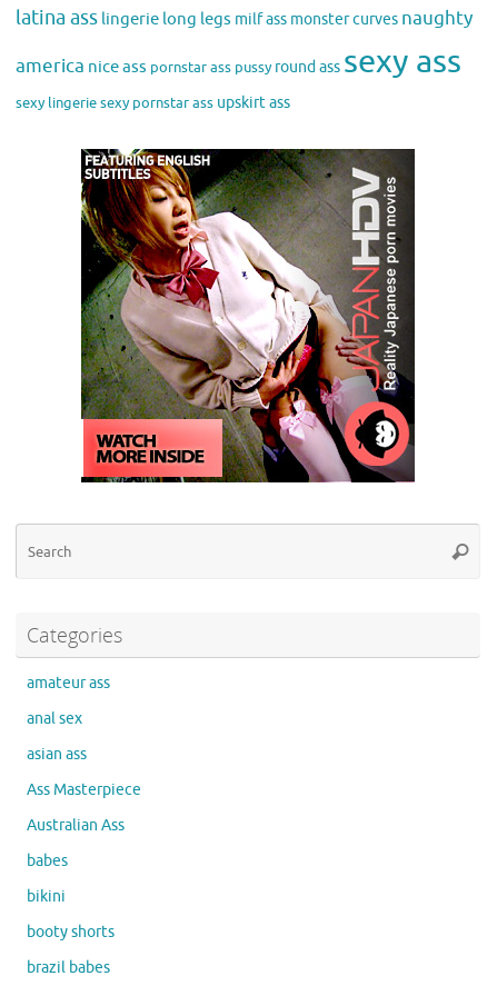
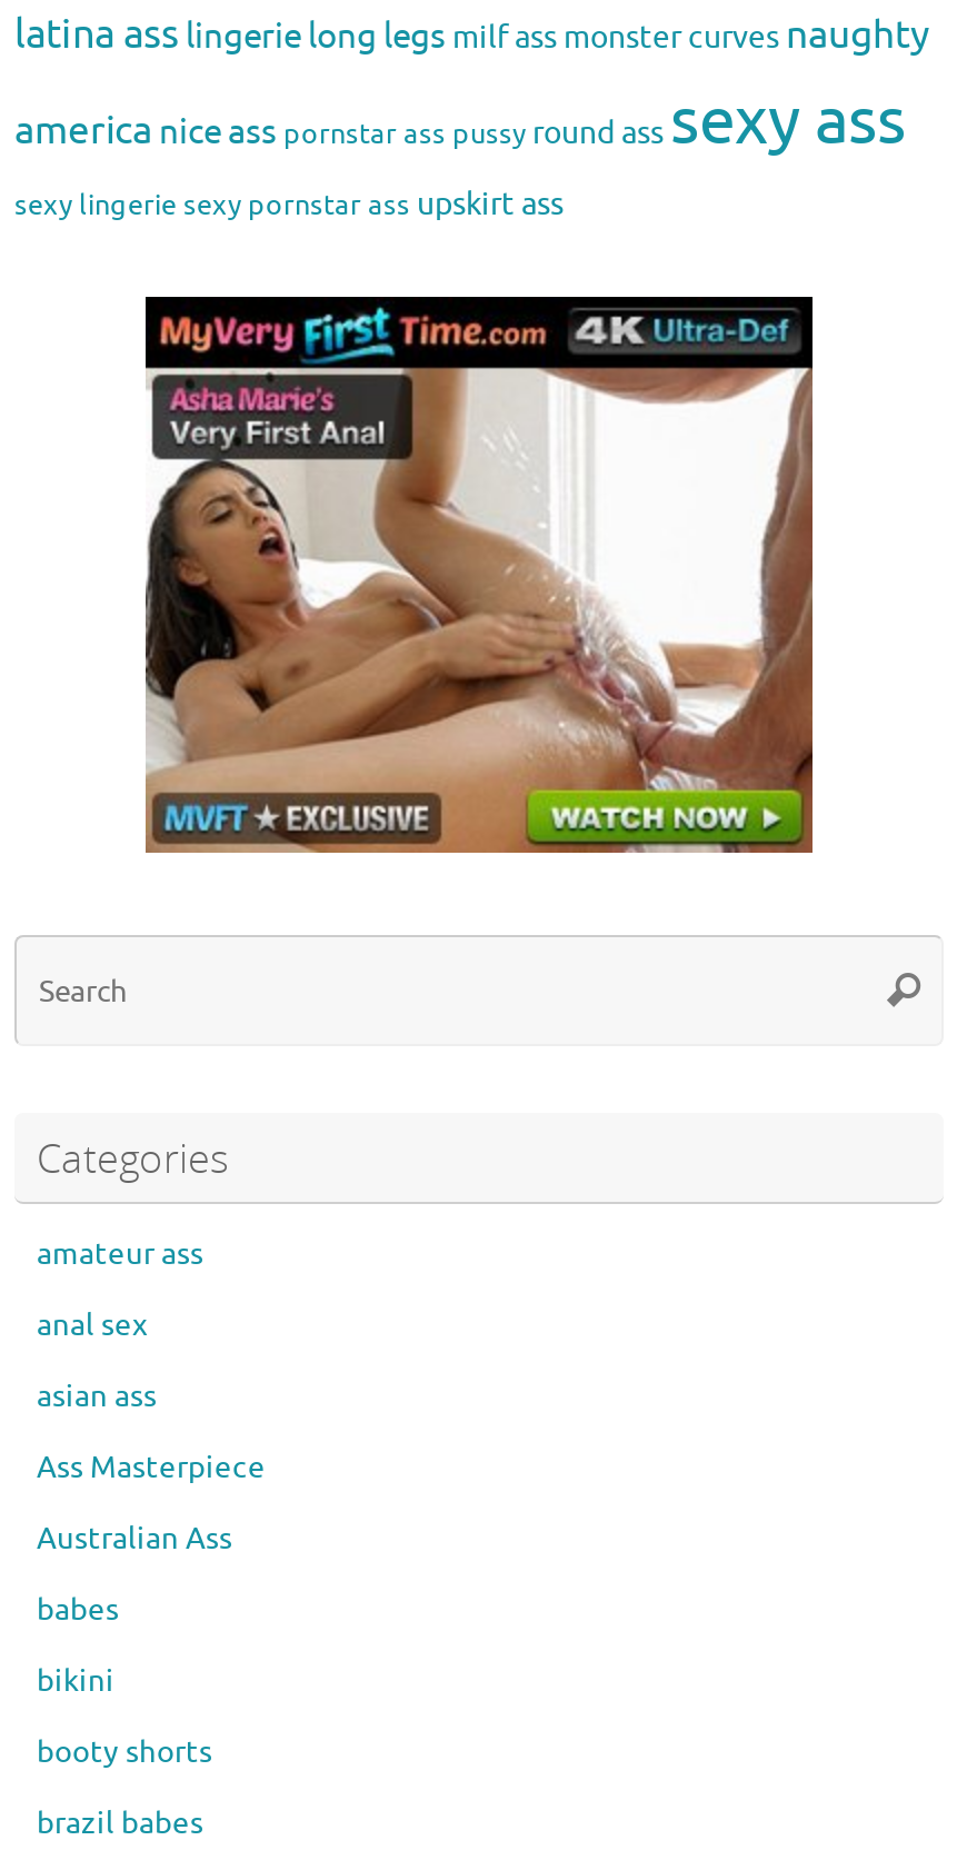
[80,148,416,484] [image] -> [143,295,815,855] [image]

